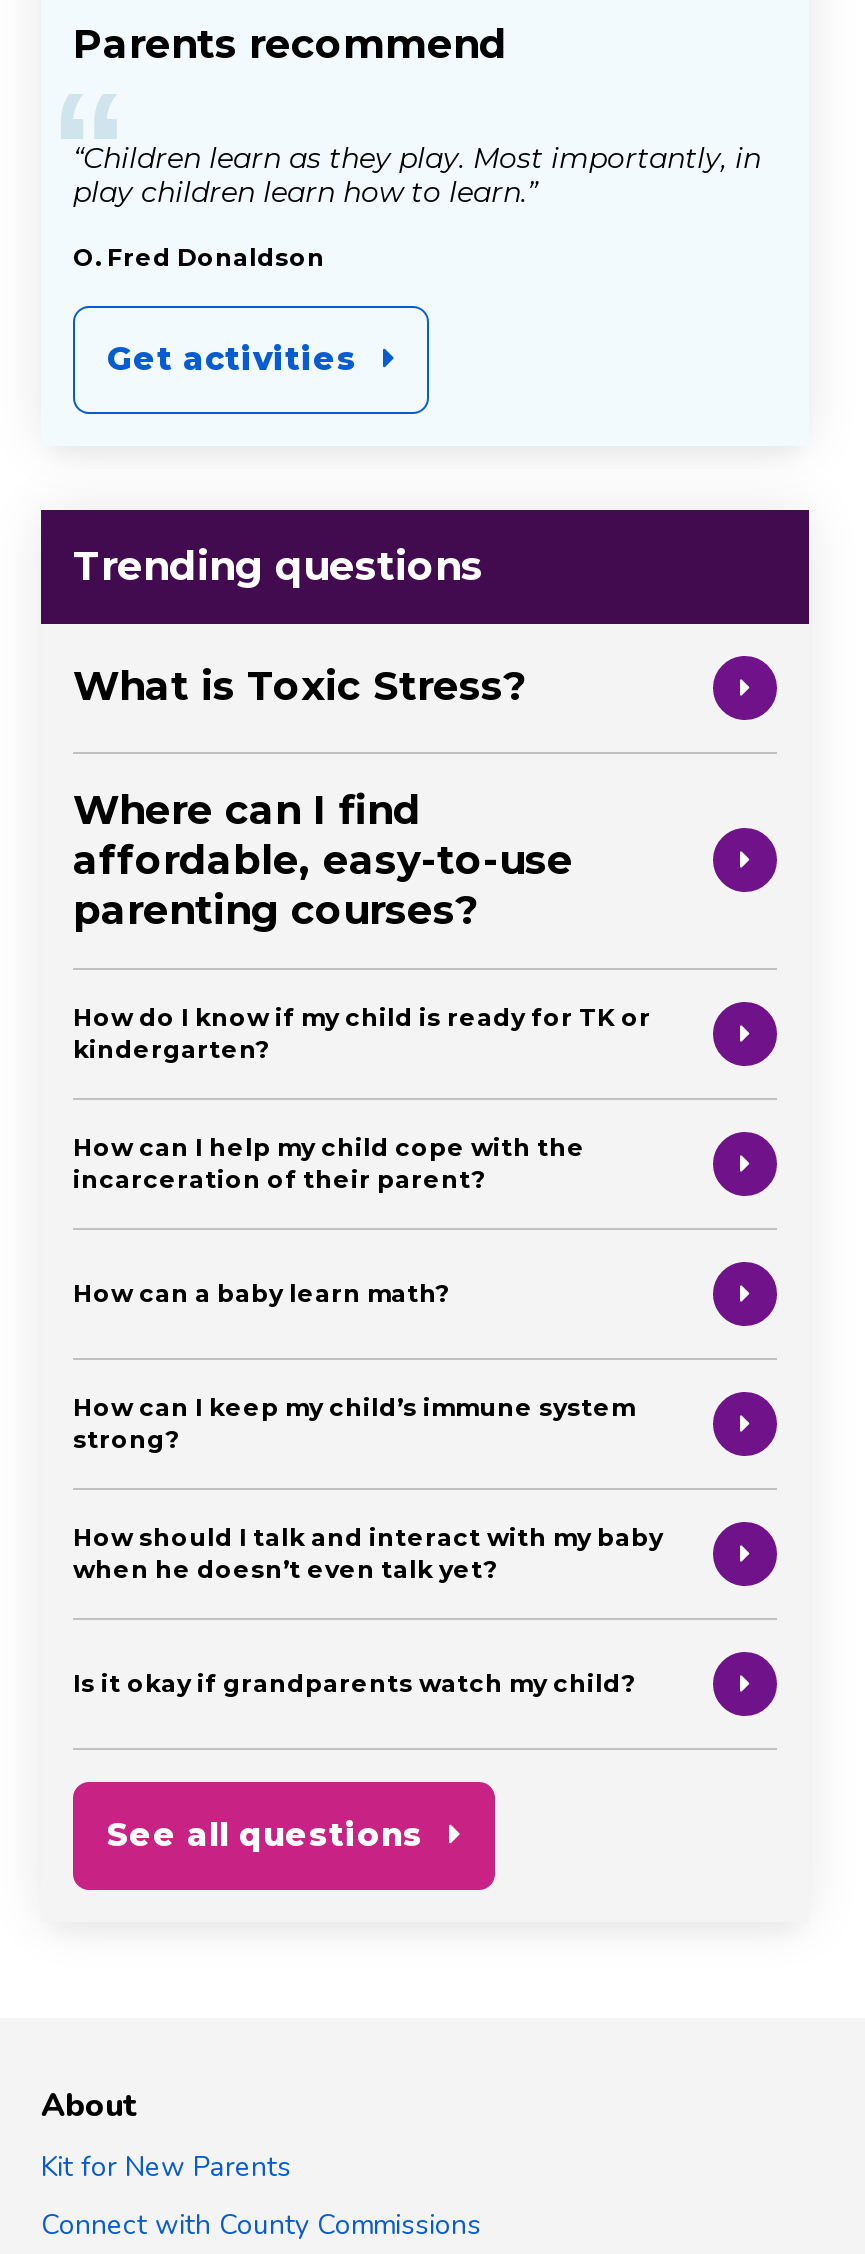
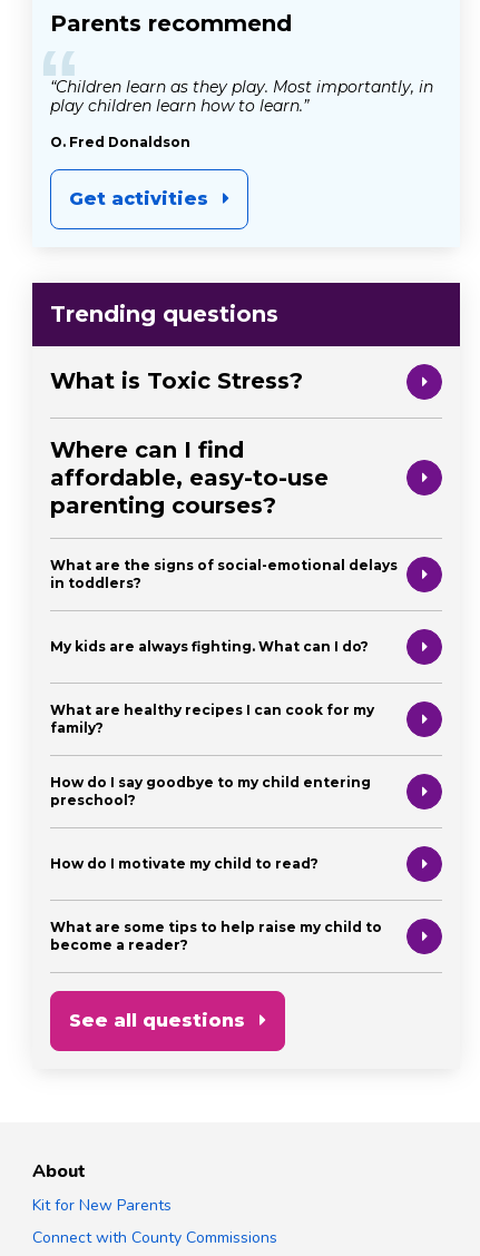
[73,1002,651,1064] How do I know if my child is ready for TK or | kindergarten? -> [50,557,398,591] What are the signs of social-emotional delays | in toddlers?
[73,1132,585,1194] How can I help my child cope with the | incarceration of their parent? -> [50,638,369,655] My kids are always fighting. What can I do?
[73,1278,449,1308] How can a baby learn math? -> [50,701,374,736] What are healthy recipes I can cook for my | family?
[73,1392,635,1454] How can I keep my child’s immune system | strong? -> [50,774,371,808] How do I say goodbye to my child entering | preschool?
[73,1522,663,1584] How should I talk and interact with my baby | when he doesn’t even talk yet? -> [50,855,319,872] How do I motivate my child to read?
[73,1668,635,1698] Is it okay if grandparents watch my child? -> [50,919,382,953] What are some tips to help raise my child to | become a reader?

